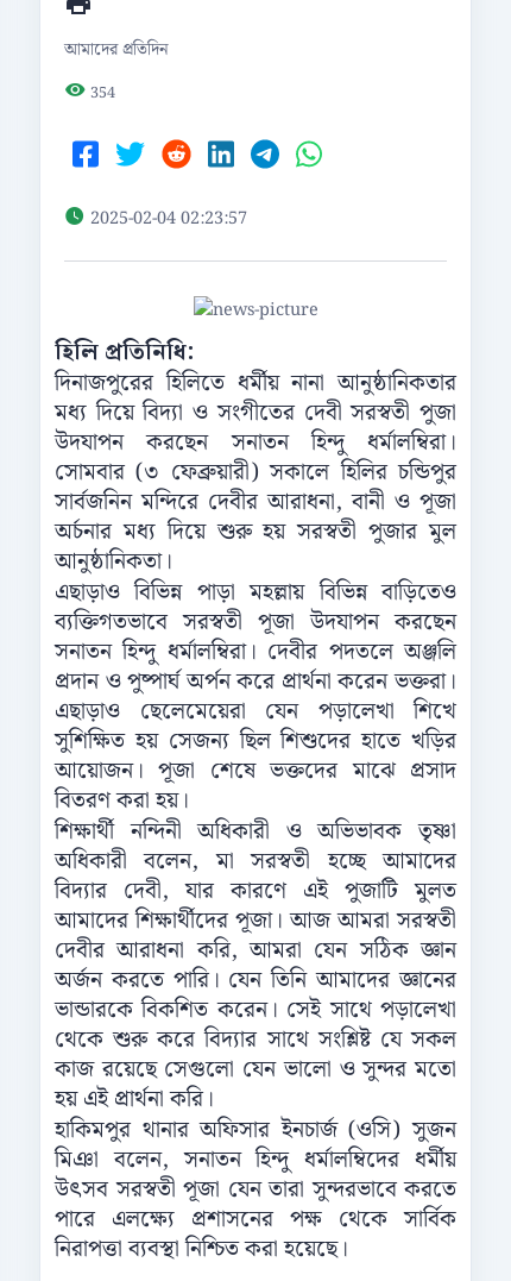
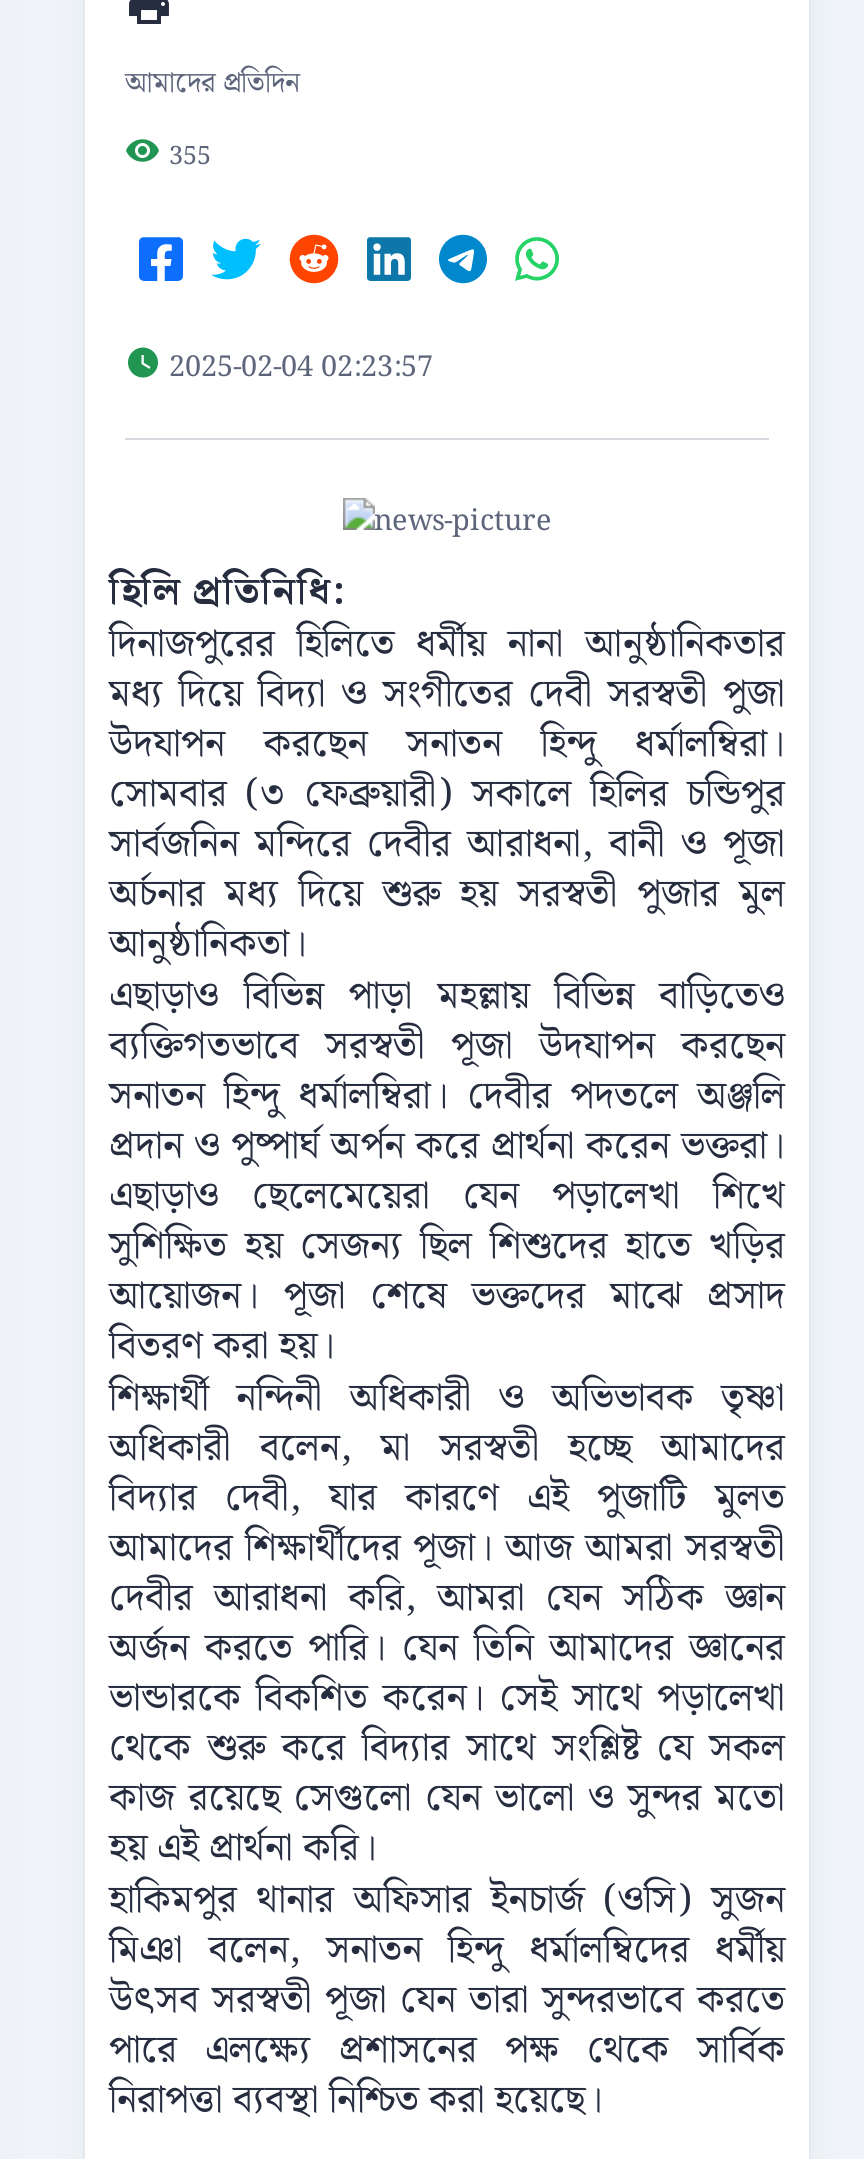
[90,81,115,105] 354 -> [169,136,211,176] 355

